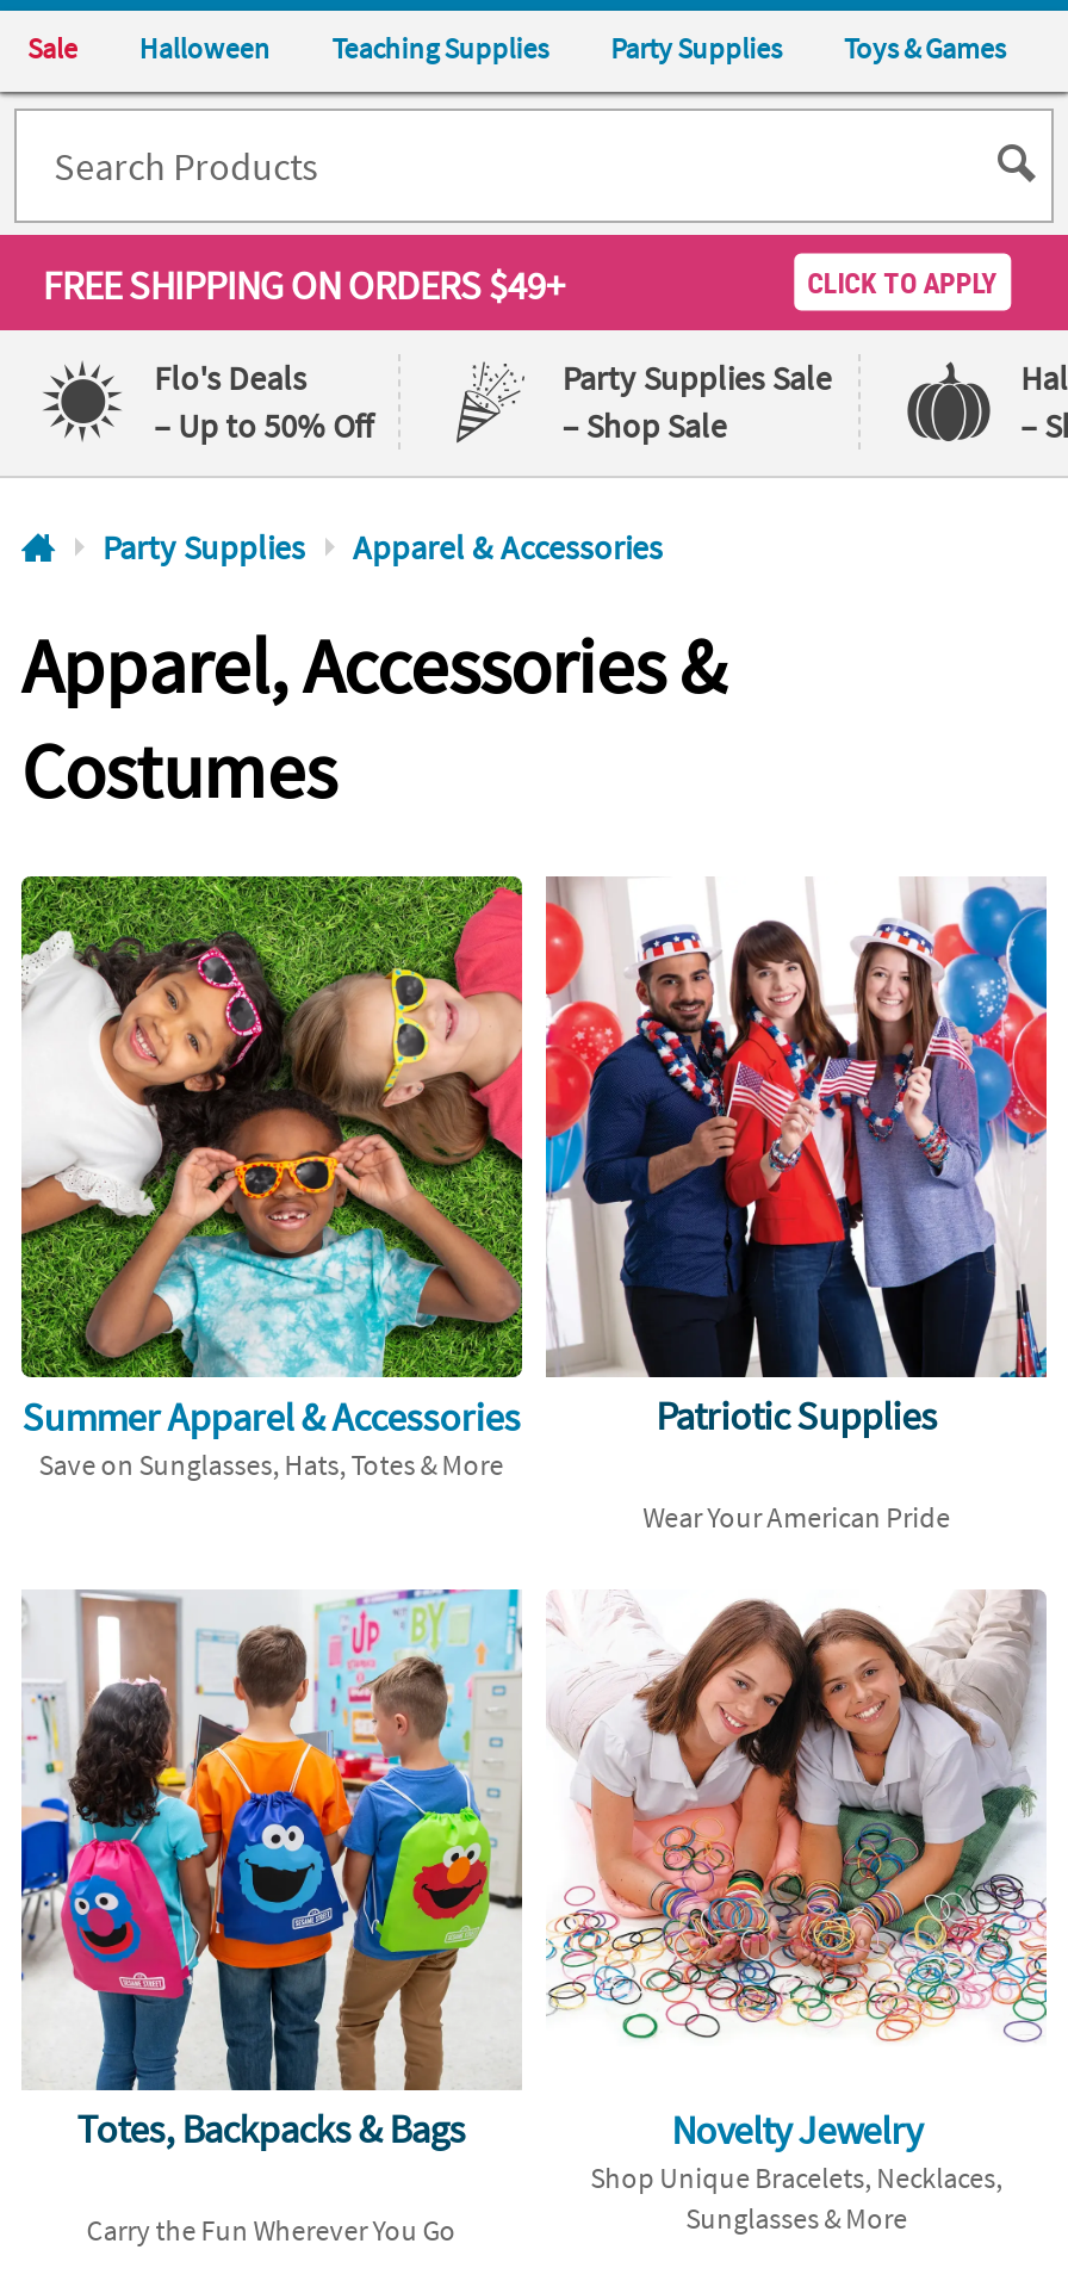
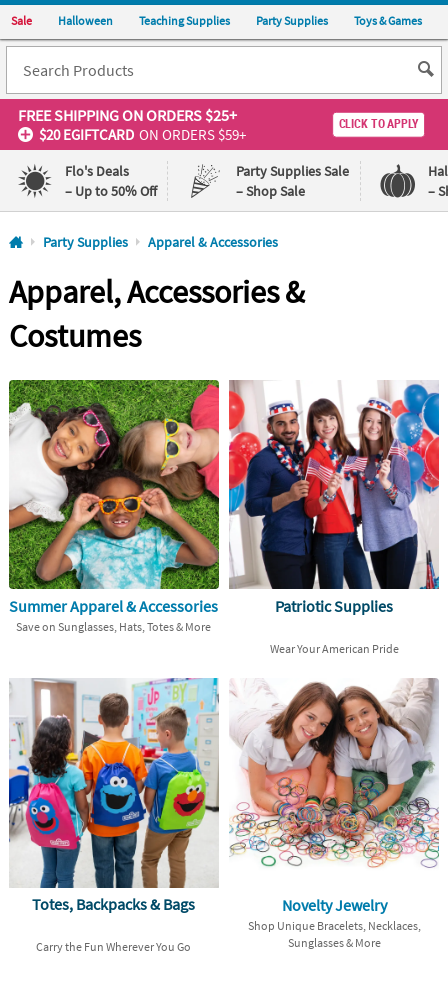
[43,261,565,308] FREE SHIPPING ON ORDERS $49+ -> [18,105,246,144] FREE SHIPPING ON ORDERS $25+ | $20 EGIFTCARD ON ORDERS $59+

